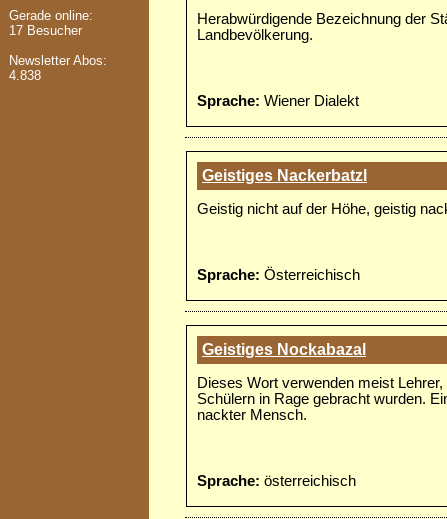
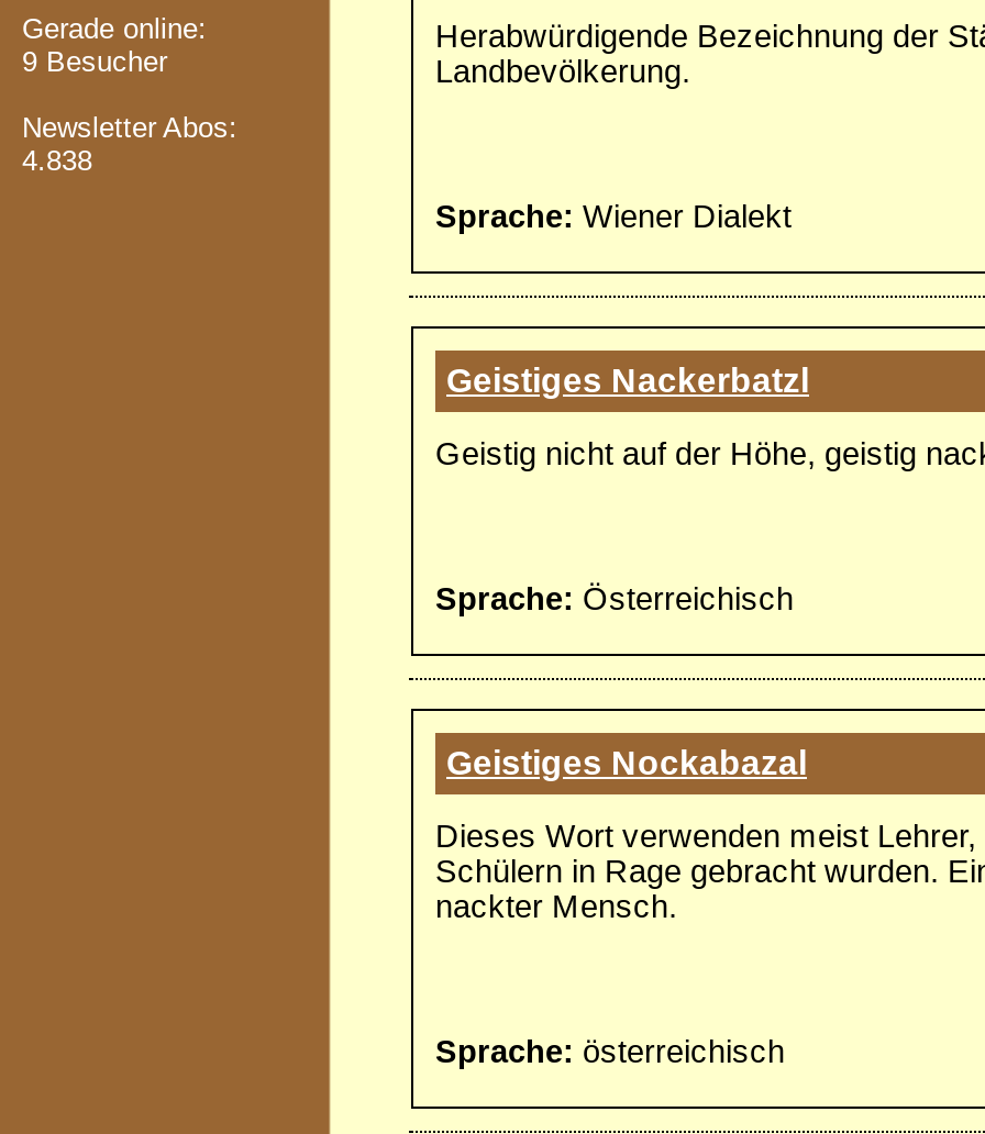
[9,23,82,38] 17 Besucher -> [22,45,167,78] 9 Besucher

